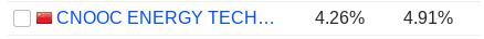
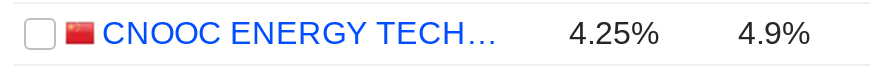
[314,9,364,27] 4.26% -> [569,16,659,50] 4.25%
[403,9,453,27] 4.91% -> [738,16,810,50] 4.9%

